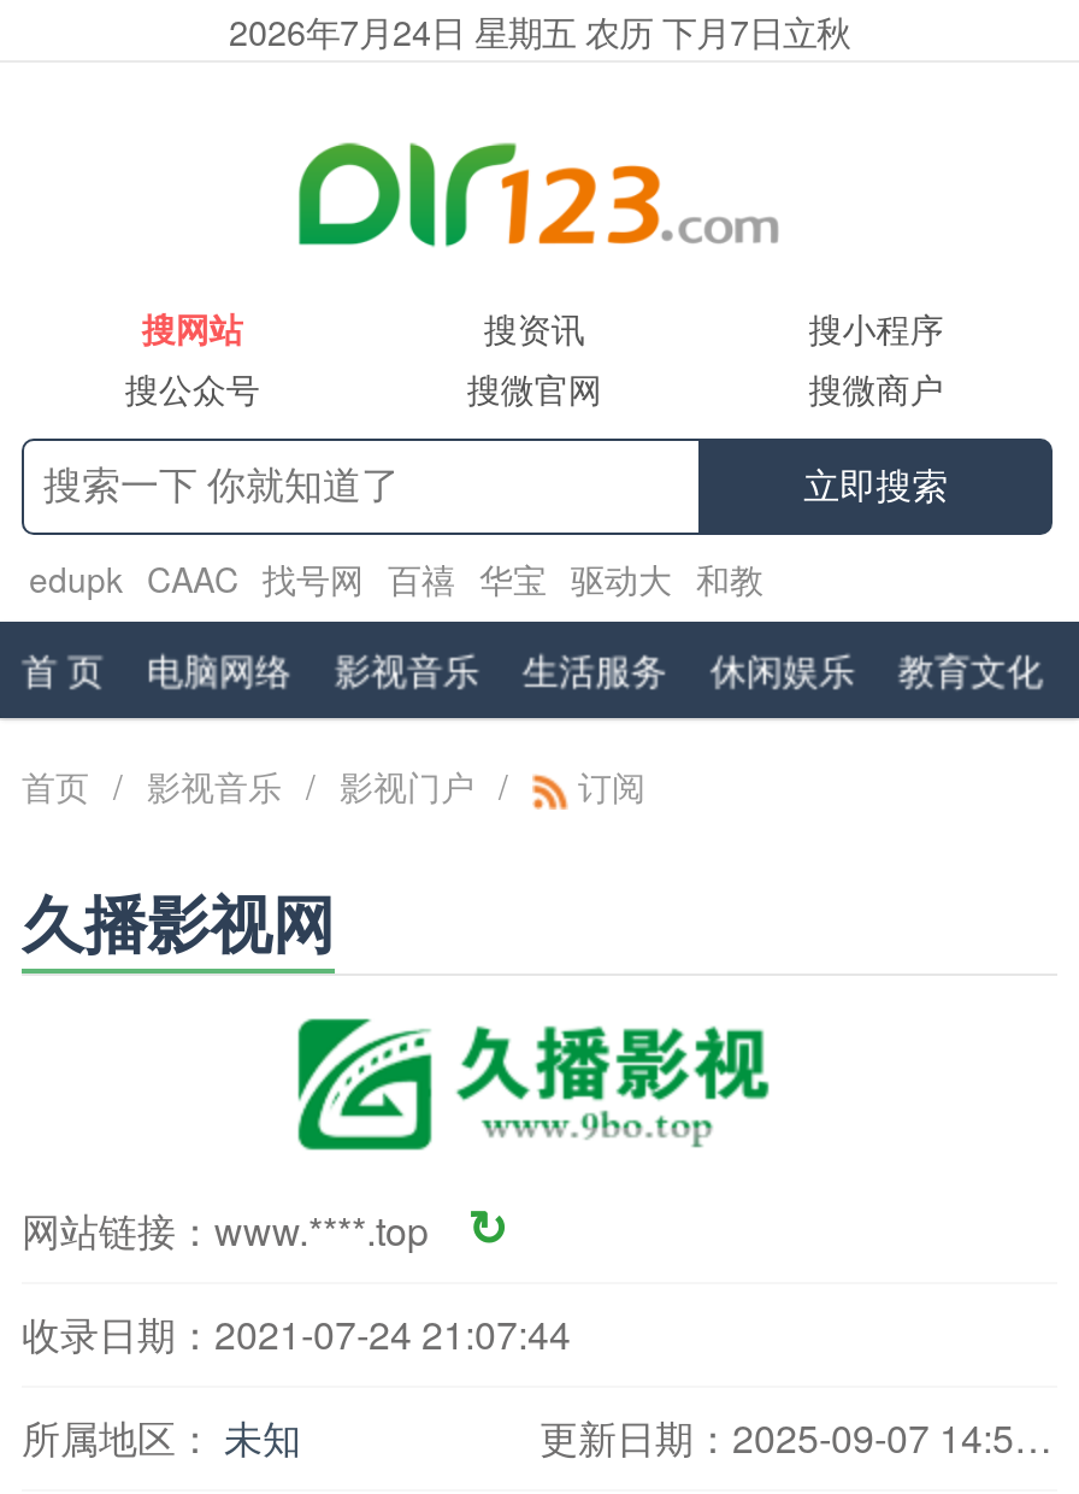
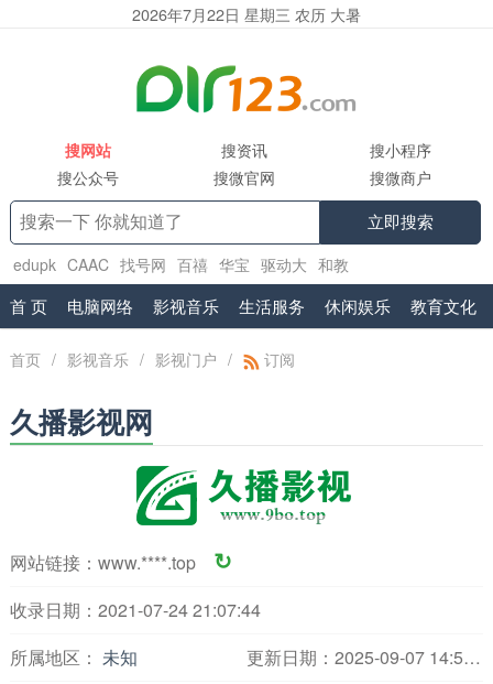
[229,5,850,55] 2026年7月24日 星期五 农历 下月7日立秋 -> [132,2,361,25] 2026年7月22日 星期三 农历 大暑

